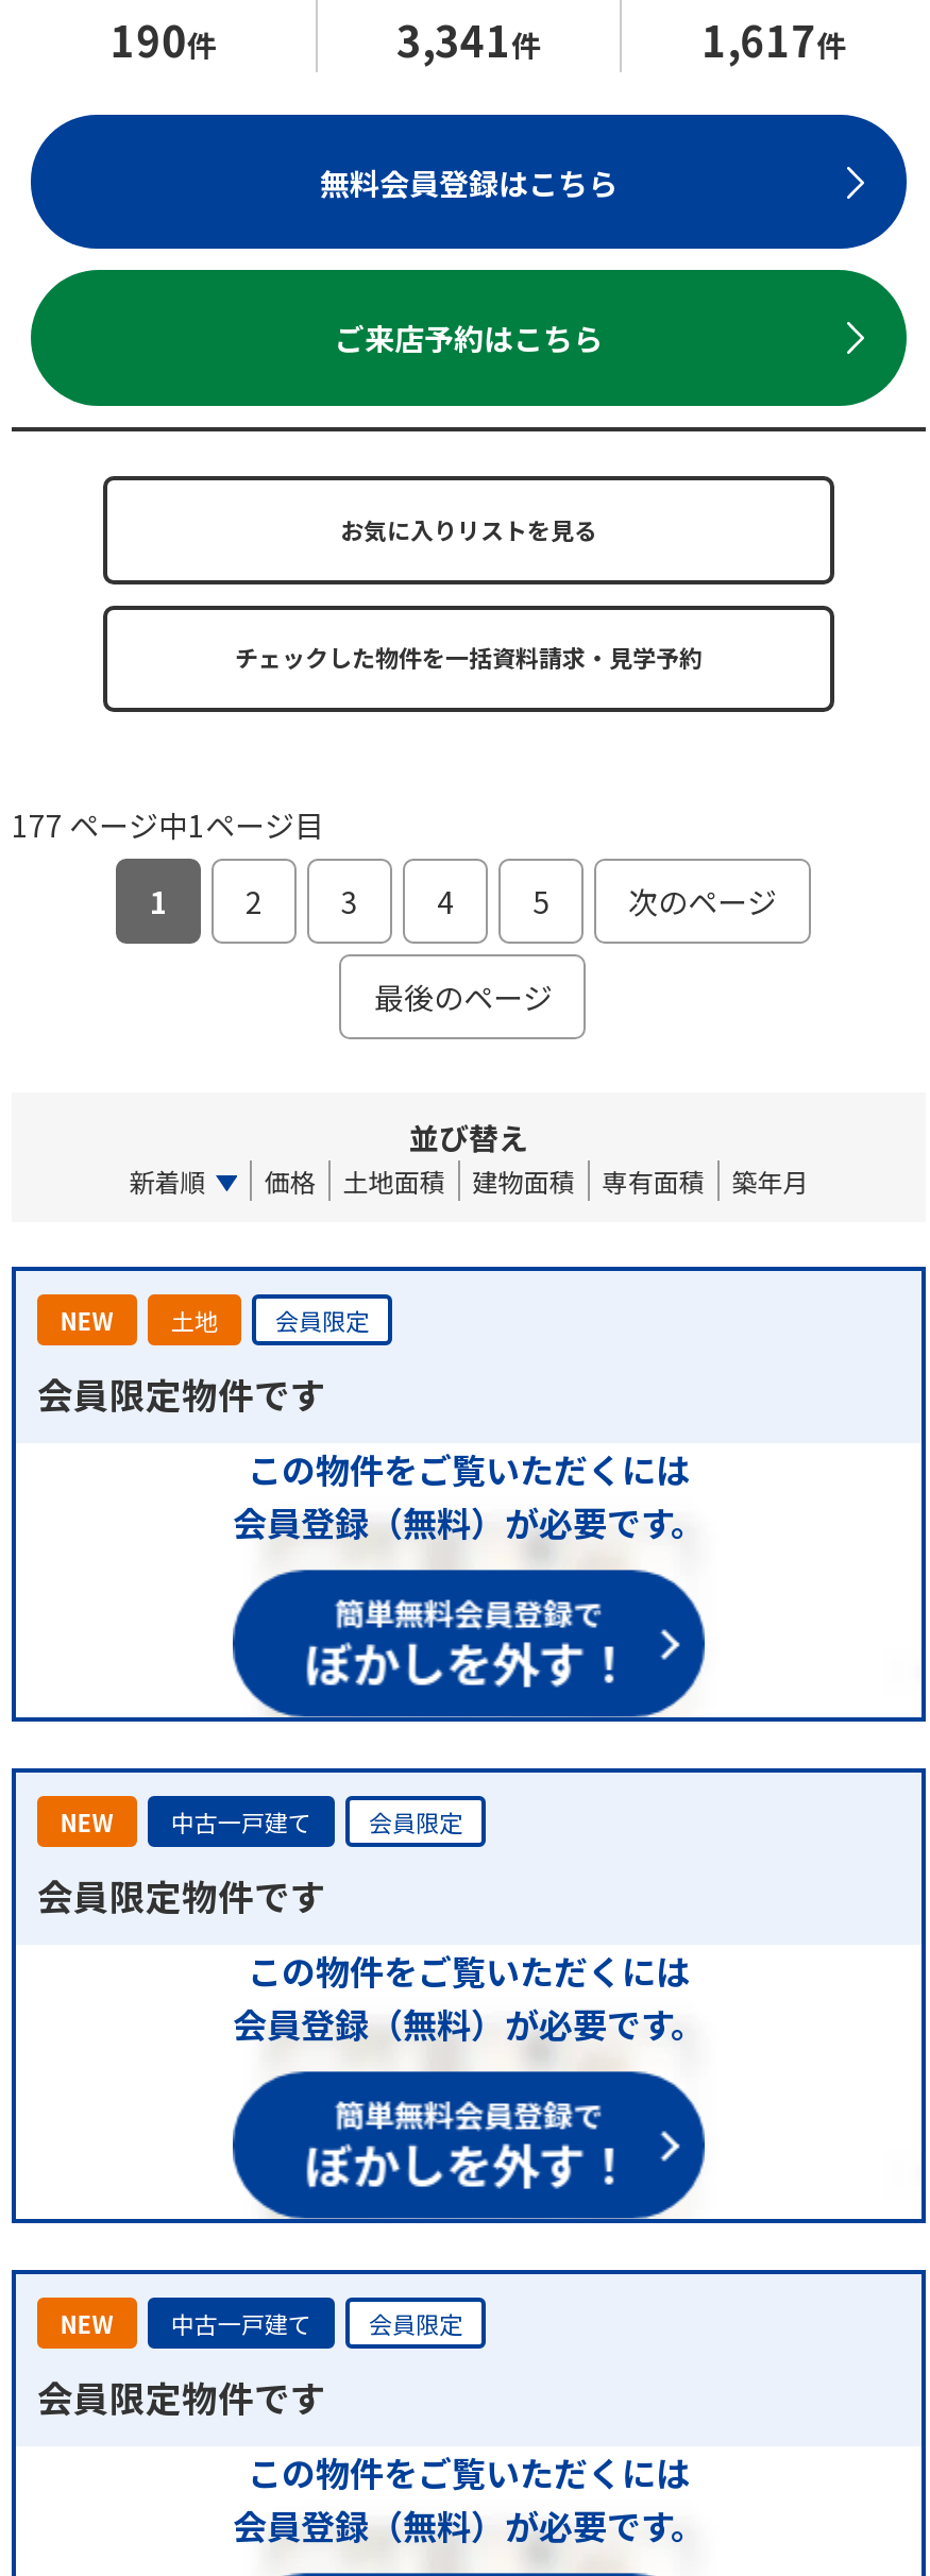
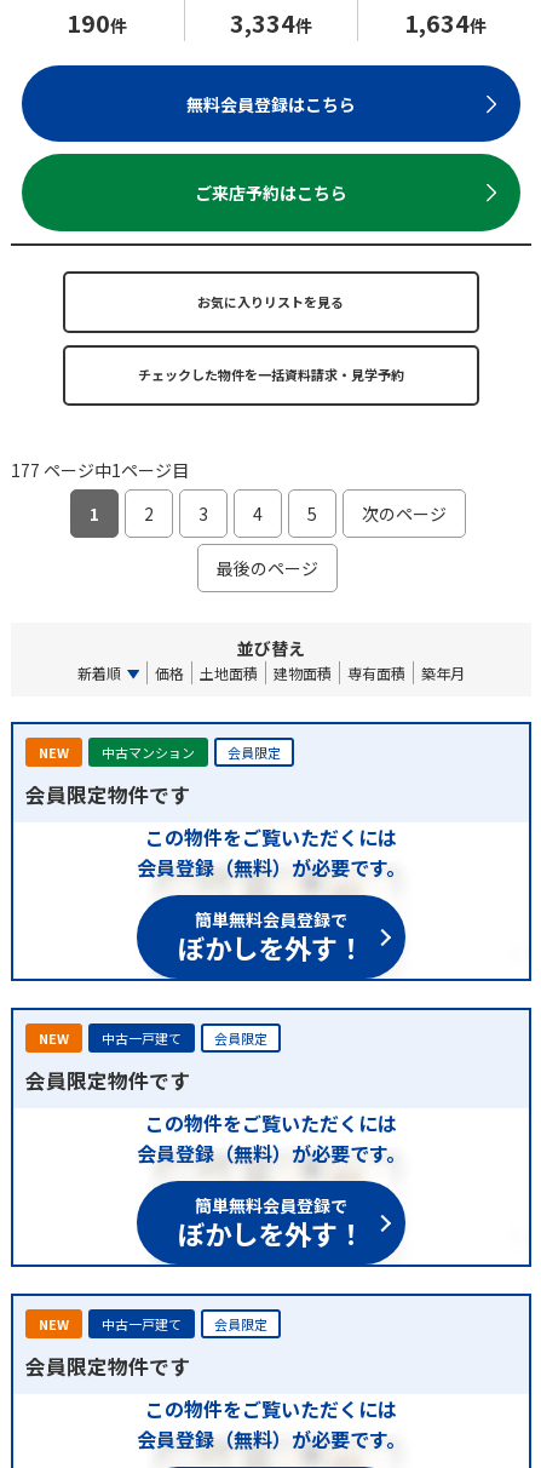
[396,9,541,71] 3,341件 -> [230,5,312,40] 3,334件
[702,9,846,71] 1,617件 -> [404,5,486,40] 1,634件
[171,1302,217,1336] 土地 -> [101,742,195,761] 中古マンション

